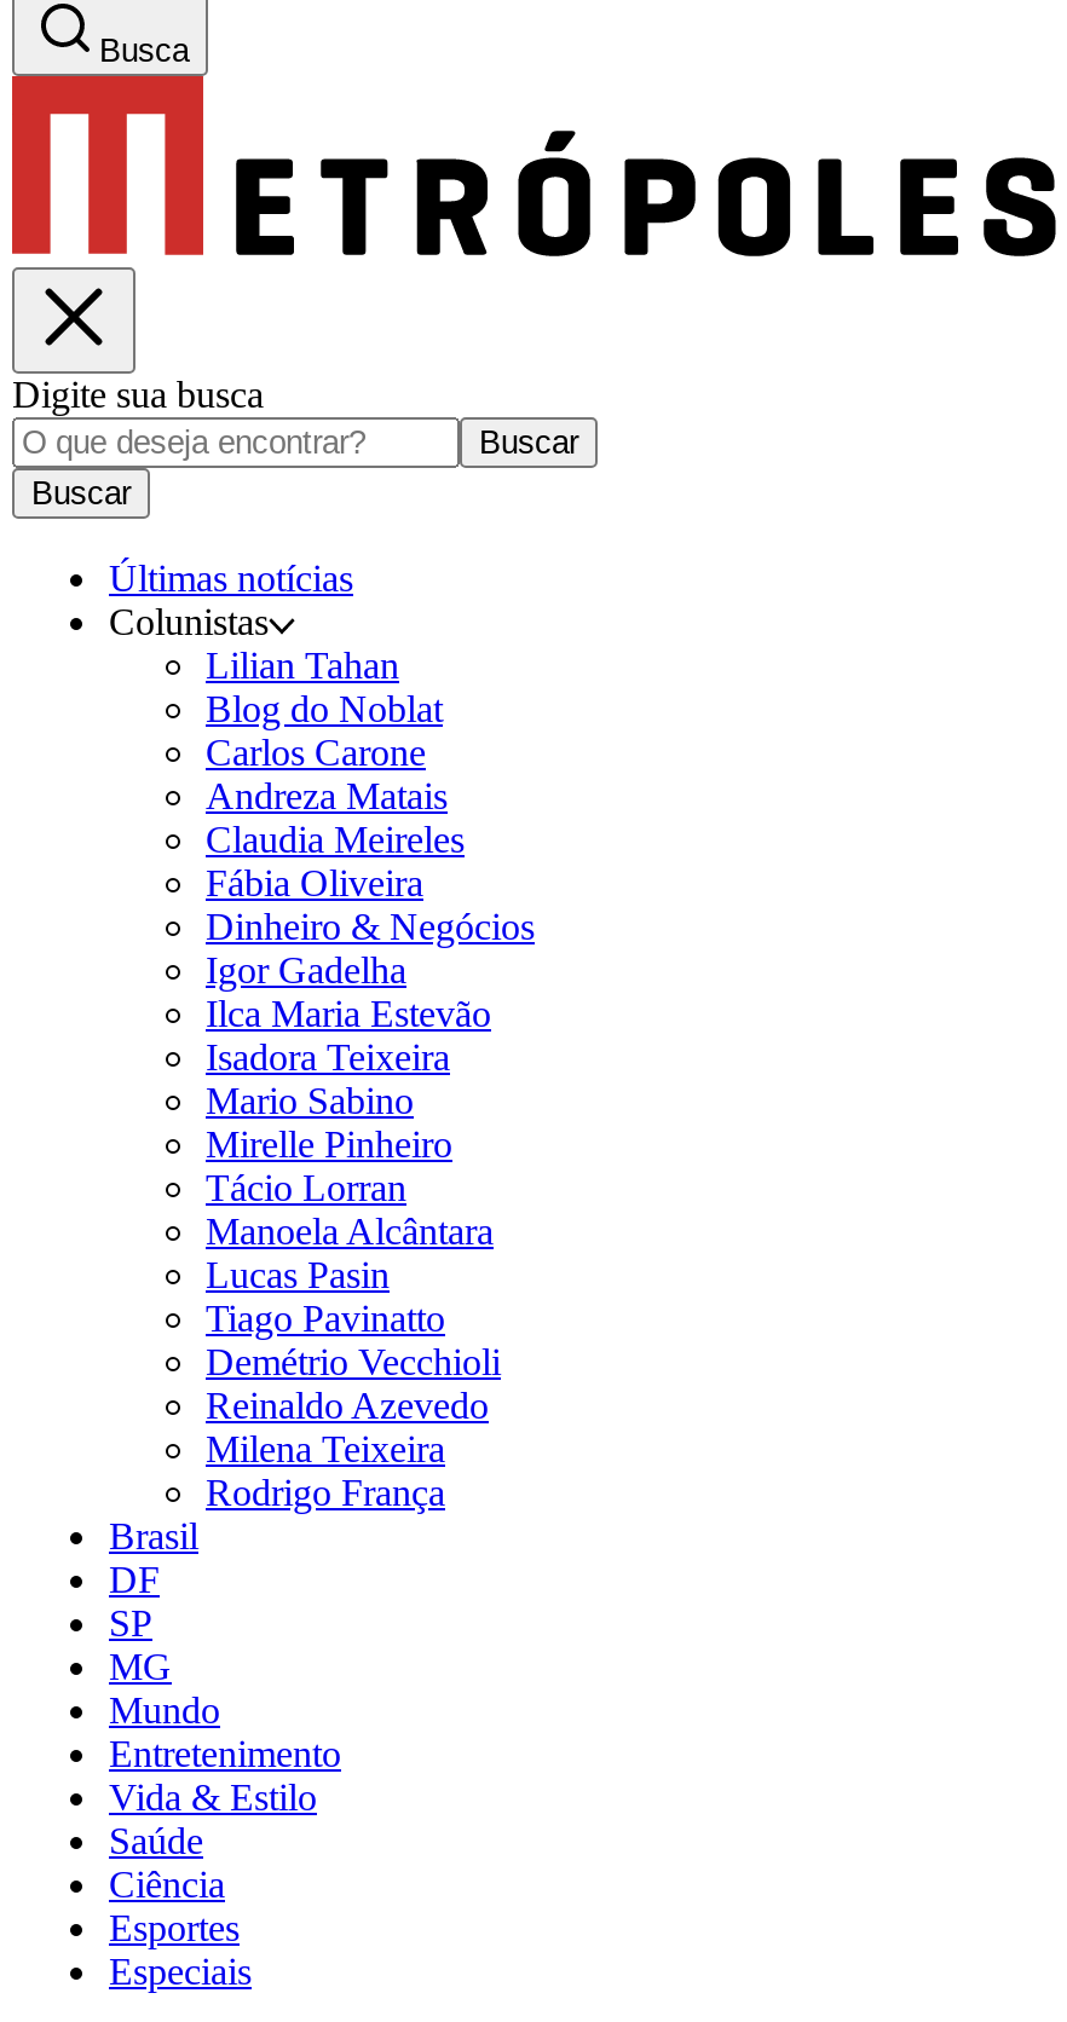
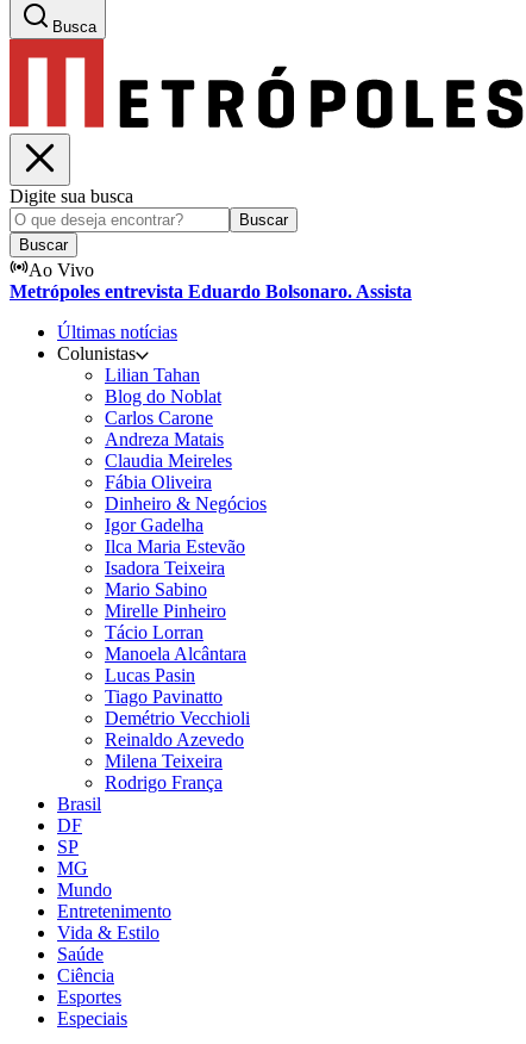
none -> [10,259,412,301] Ao Vivo | Metrópoles entrevista Eduardo Bolsonaro. Assista

